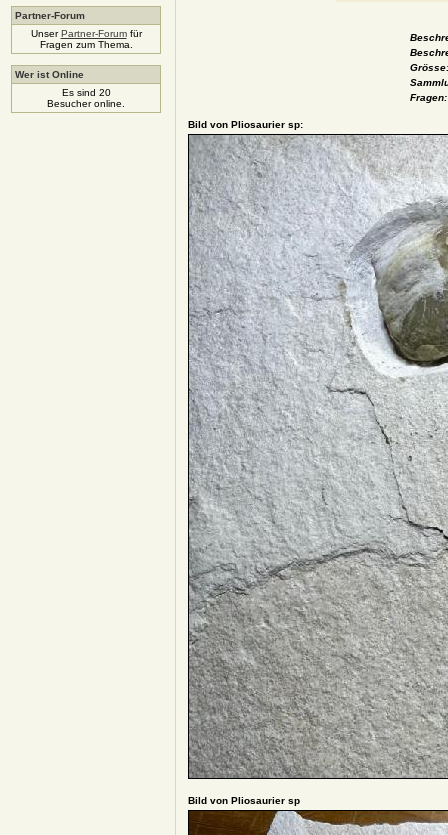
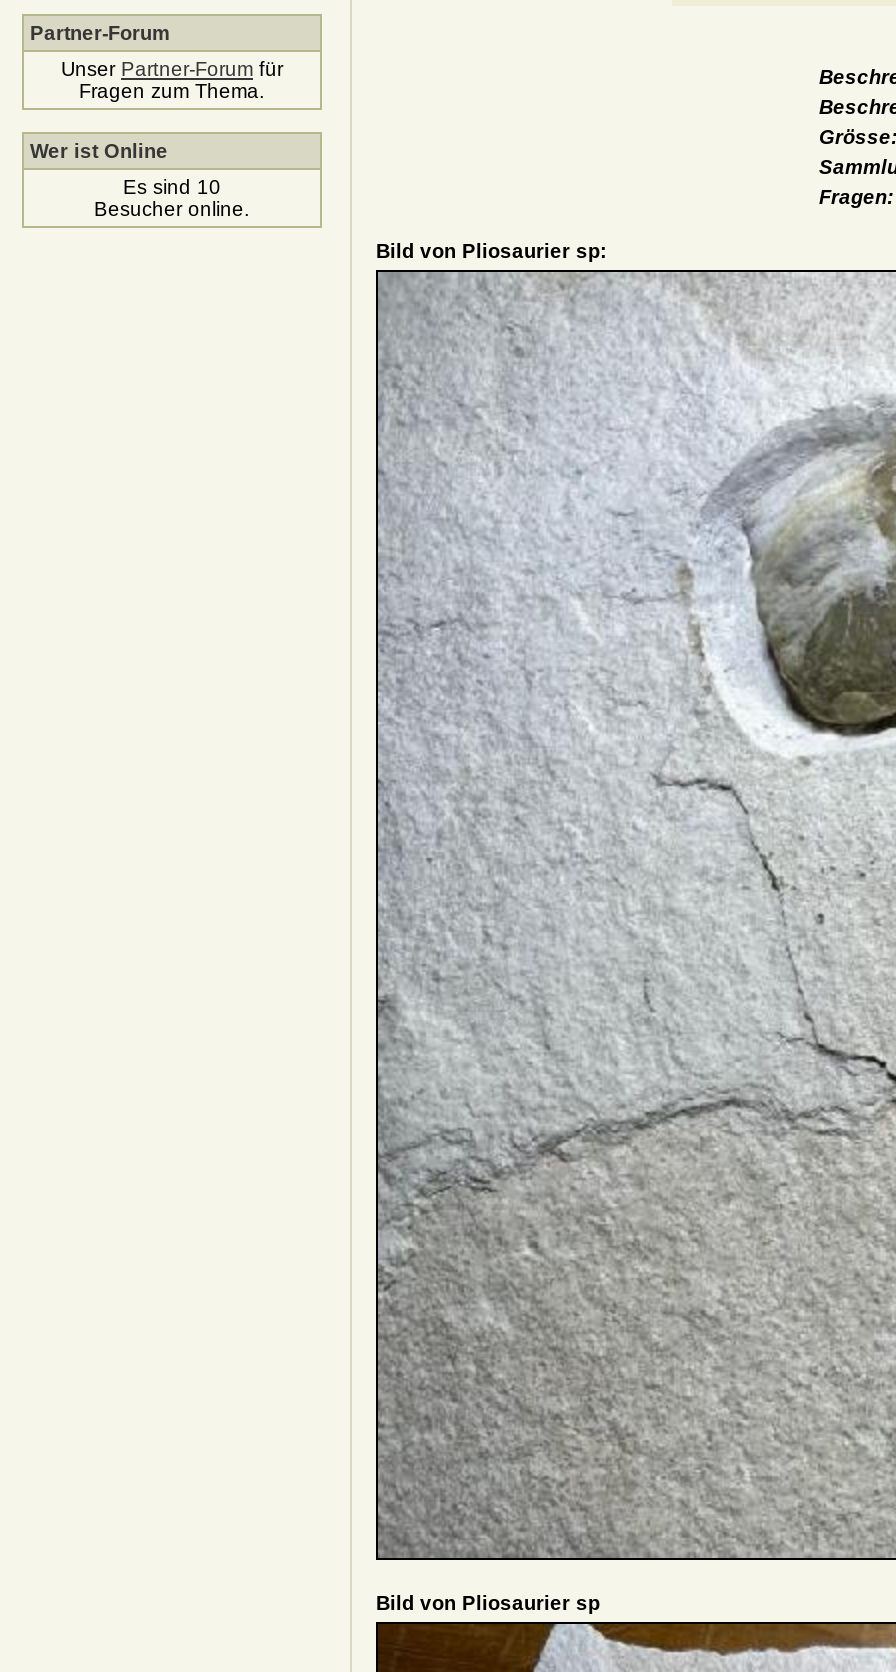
[61,87,110,98] Es sind 20 -> [123,176,221,198] Es sind 10

